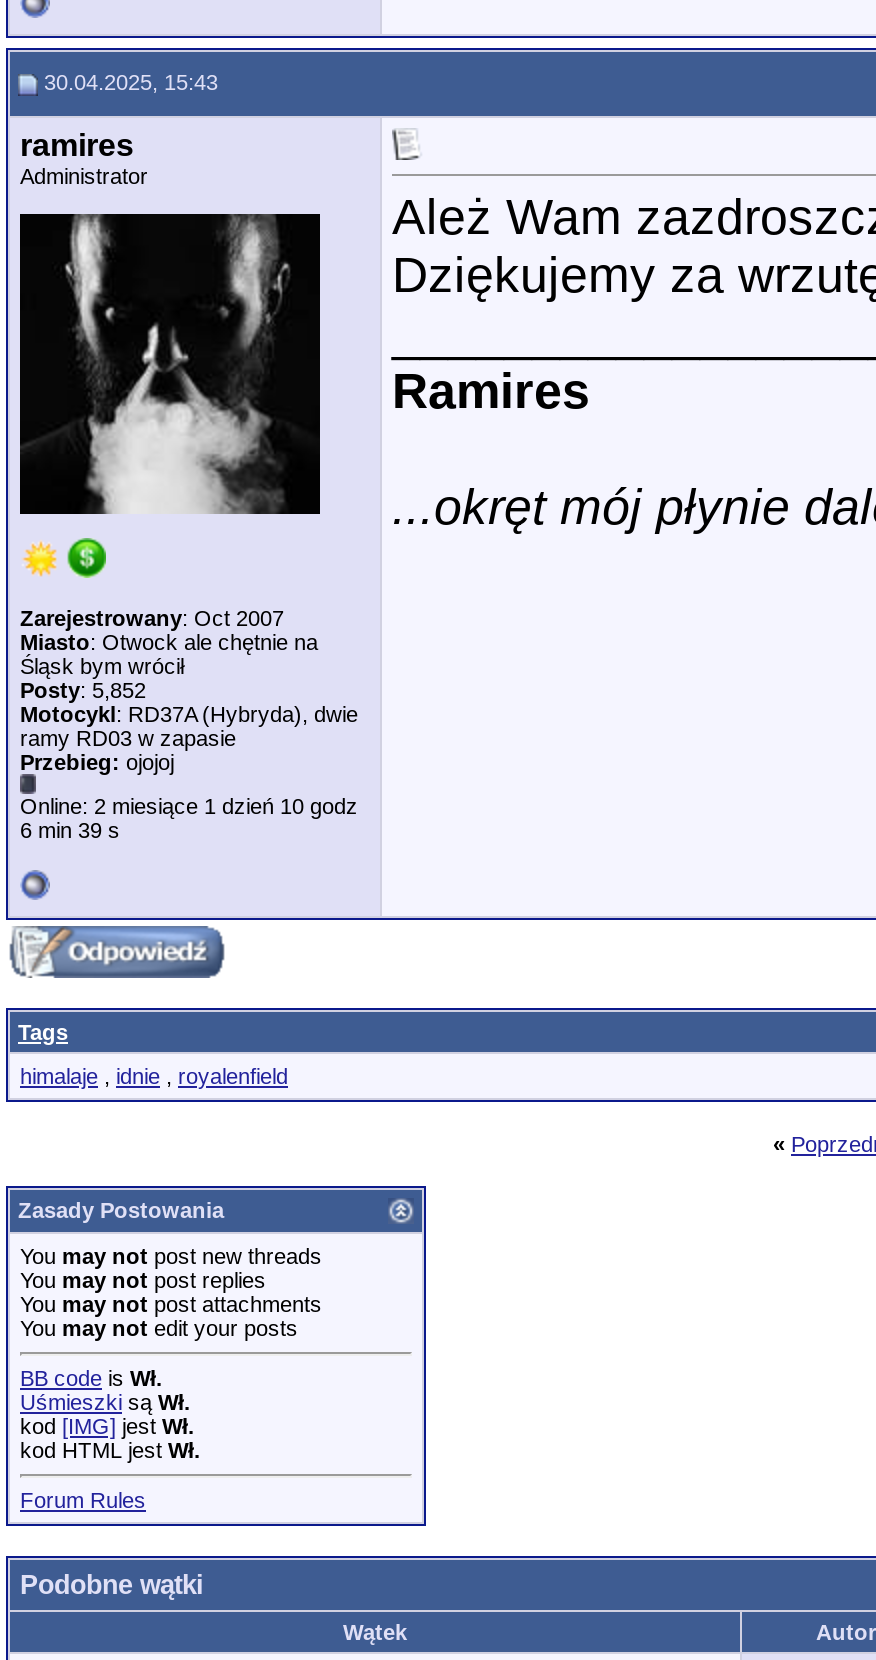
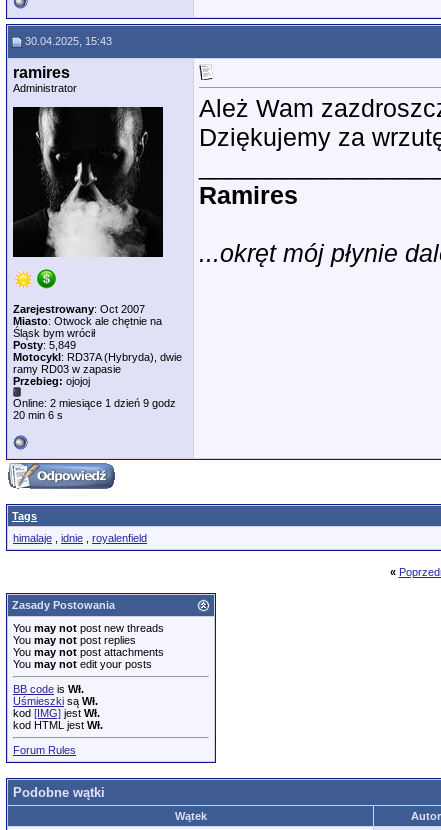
[20,678,146,702] Posty: 5,852 -> [13,339,76,351] Posty: 5,849
[20,794,358,818] Online: 2 miesiące 1 dzień 10 godz -> [13,397,176,409] Online: 2 miesiące 1 dzień 9 godz
[20,818,120,842] 6 min 39 s -> [13,409,63,421] 20 min 6 s

